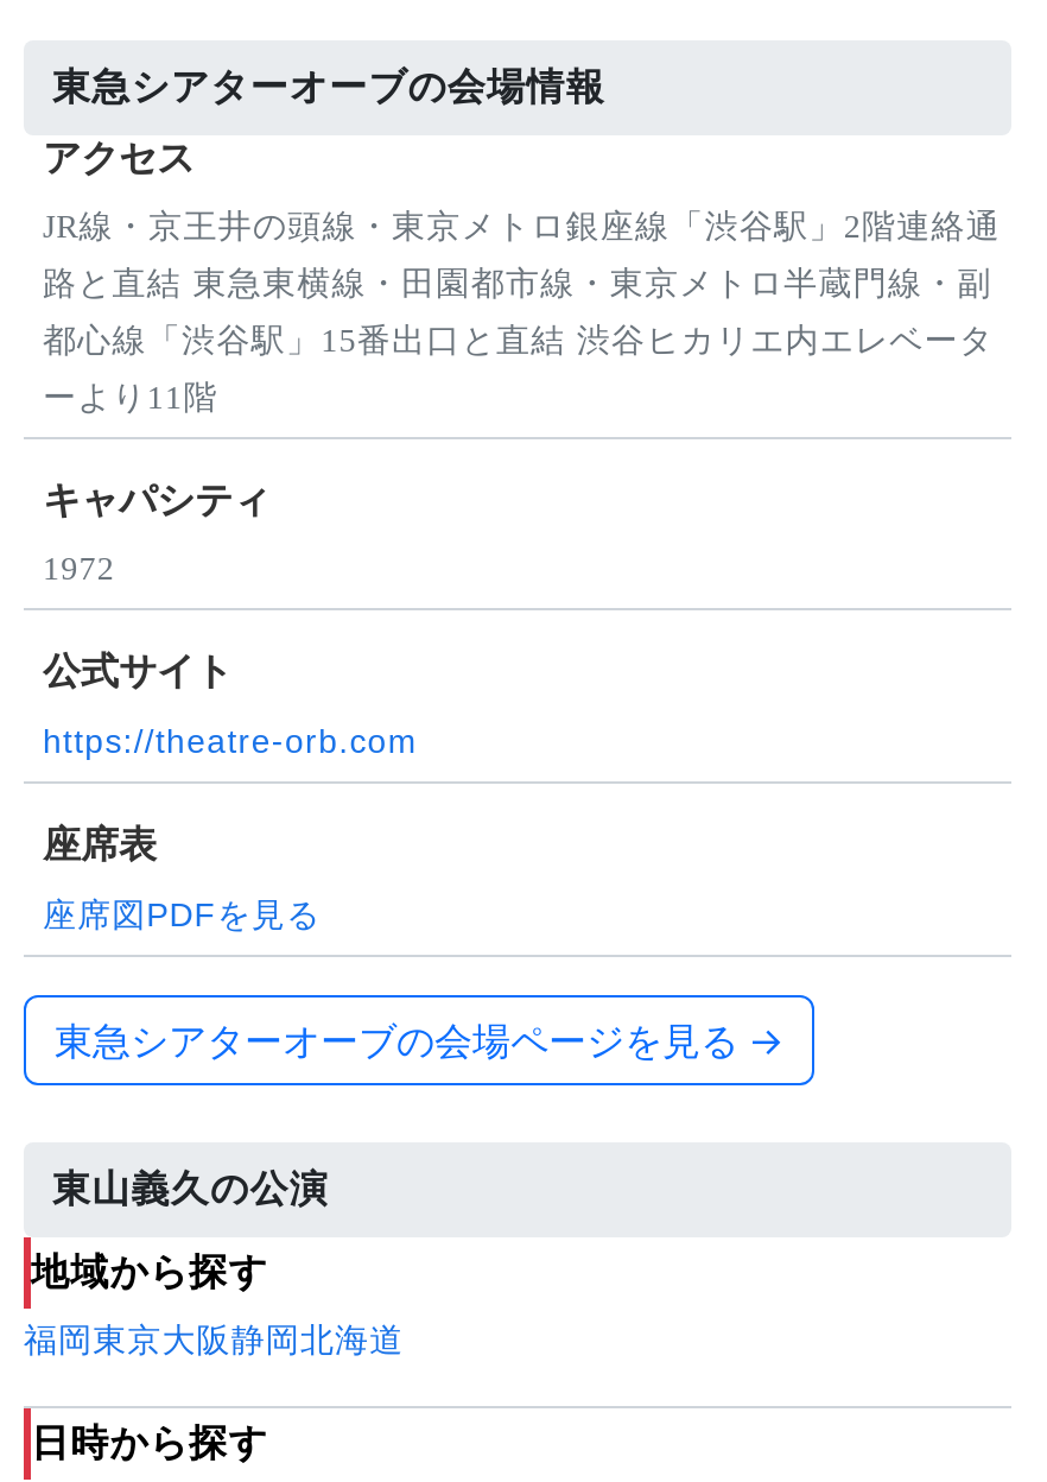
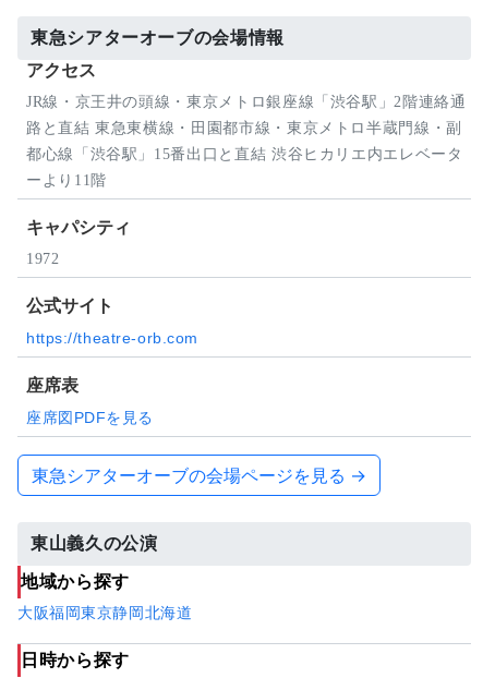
[24,1321,404,1359] 福岡東京大阪静岡北海道 -> [17,604,192,622] 大阪福岡東京静岡北海道

